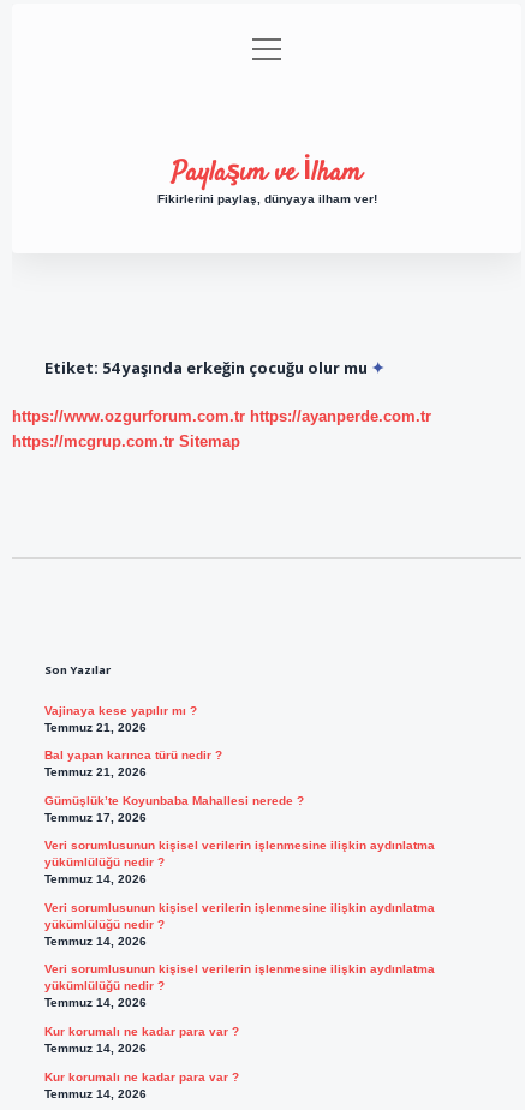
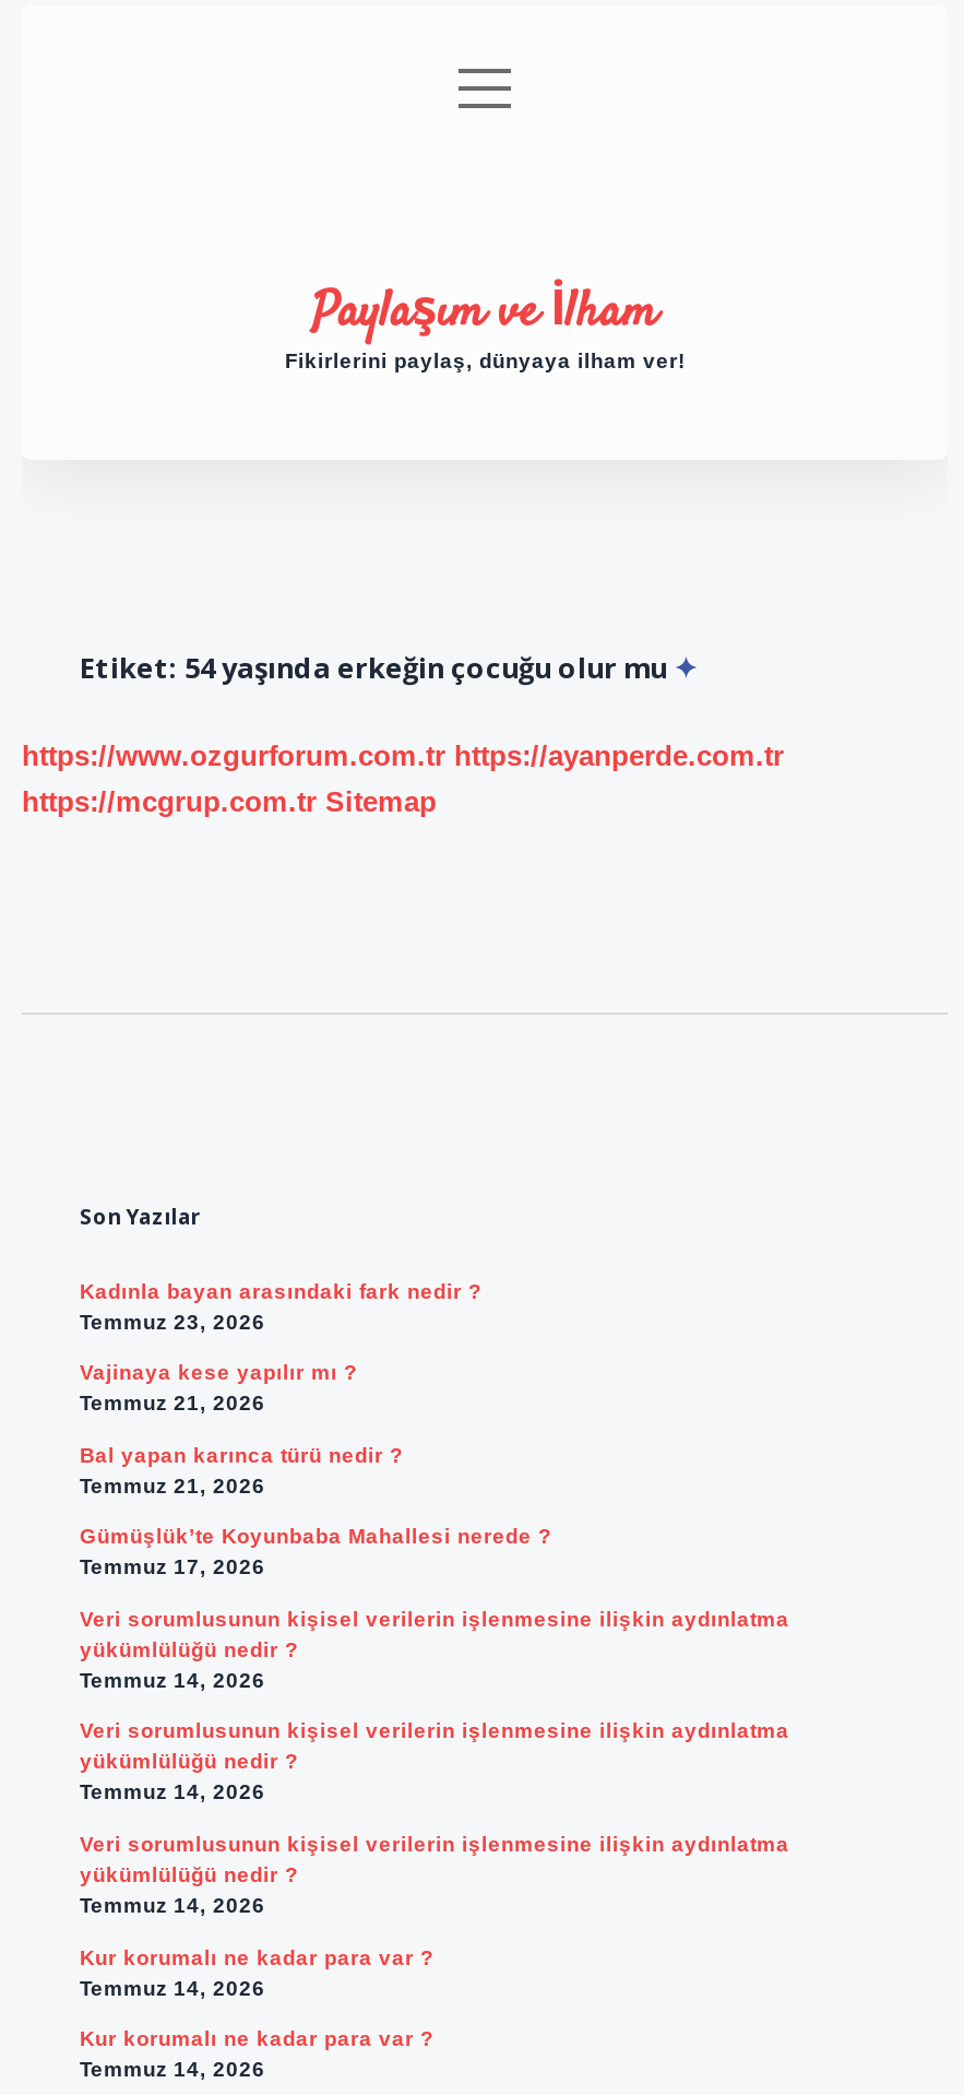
none -> [80,1278,481,1333] Kadınla bayan arasındaki fark nedir ? | Temmuz 23, 2026

